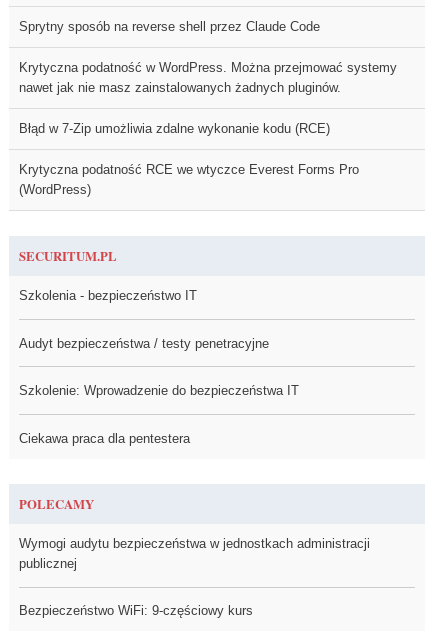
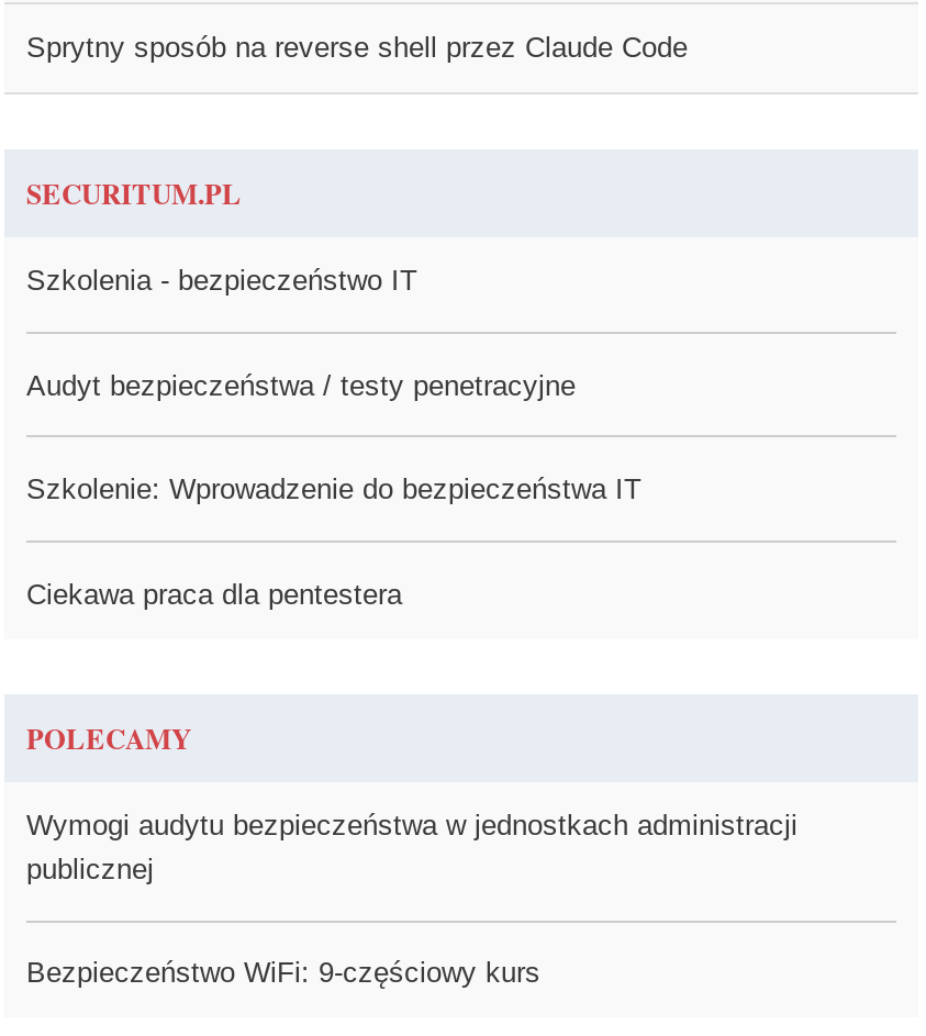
[19,60,397,197] Krytyczna podatność w WordPress. Można przejmować systemy | nawet jak nie masz zainstalowanych żadnych pluginów. | Błąd w 7-Zip umożliwia zdalne wykonanie kodu (RCE) | Krytyczna podatność RCE we wtyczce Everest Forms Pro | (WordPress) -> none

